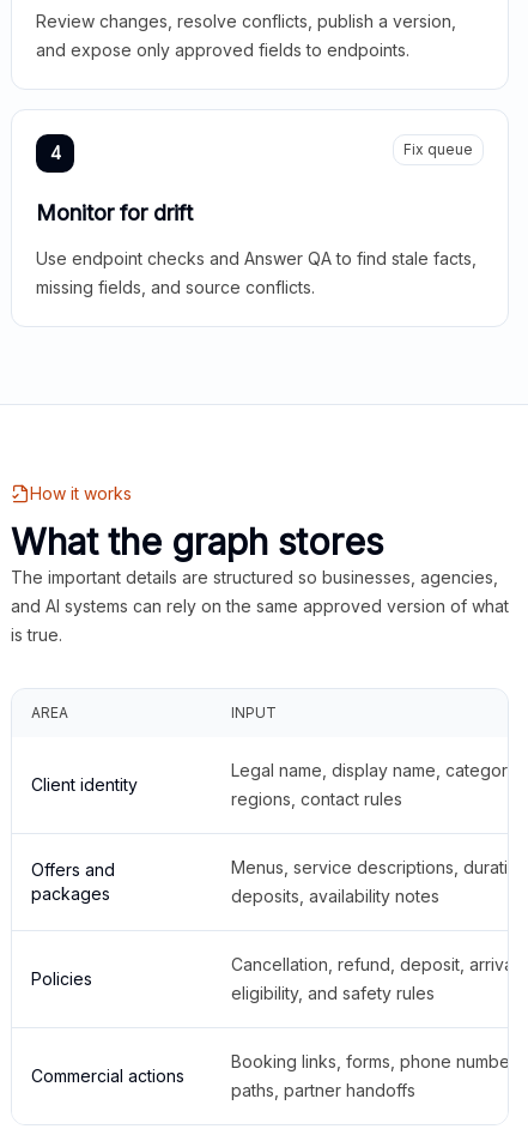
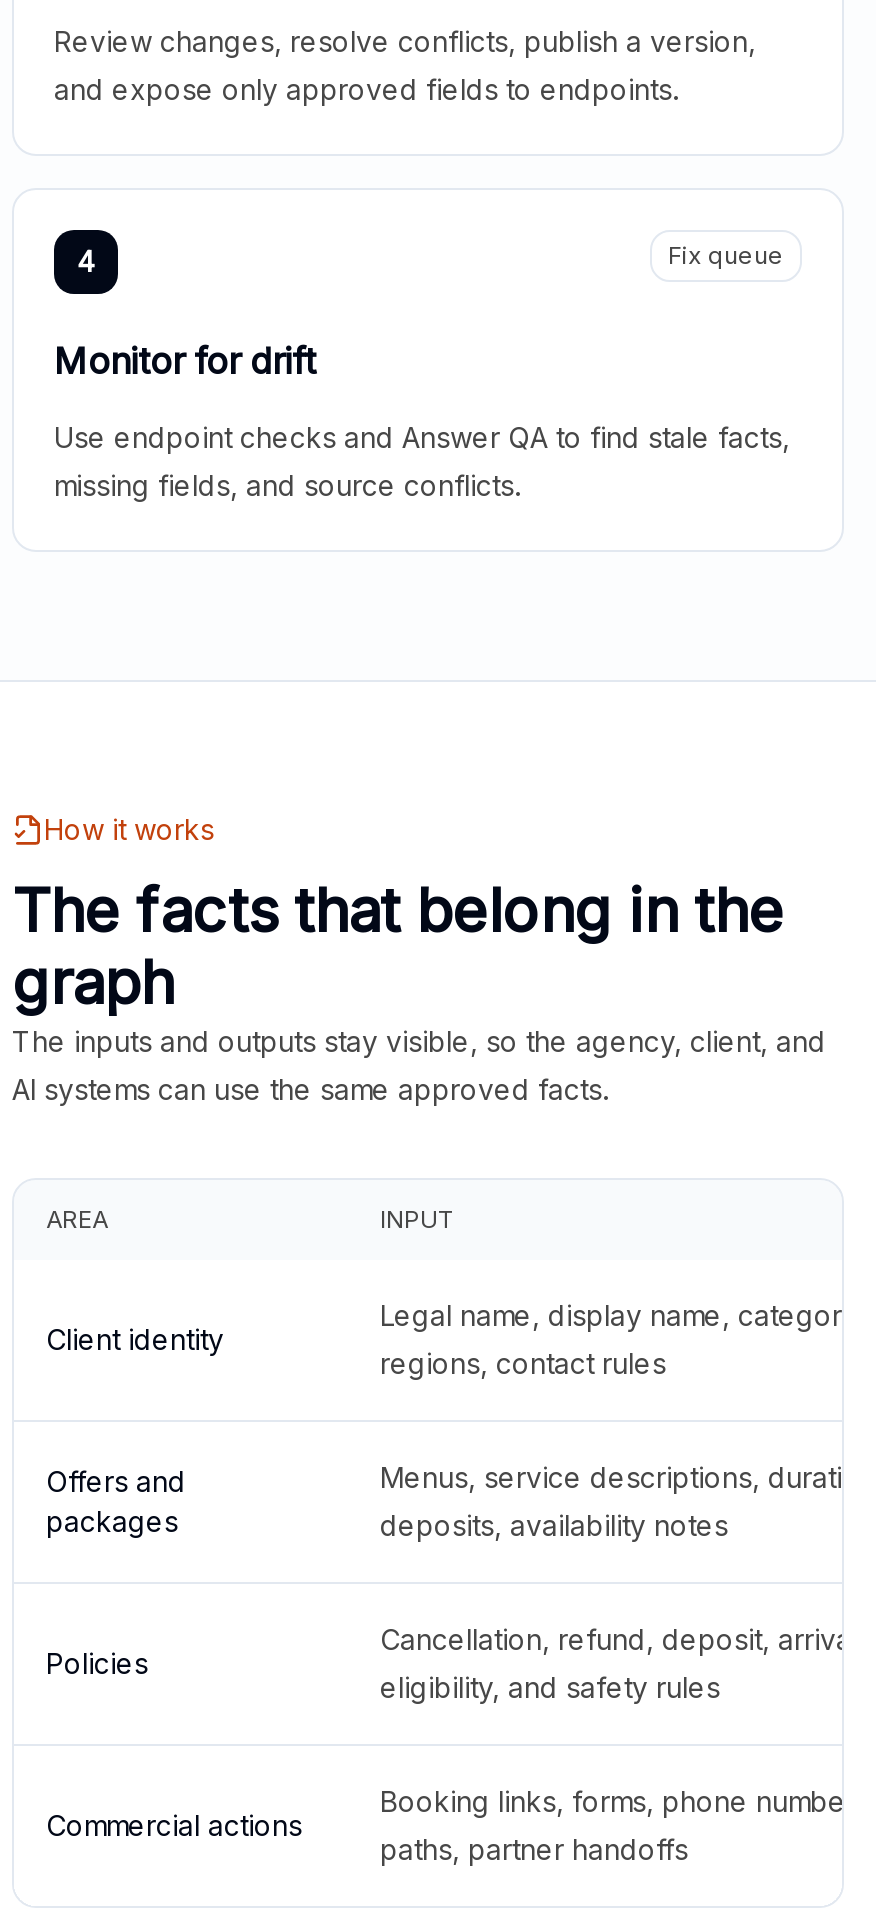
[11,520,509,645] What the graph stores | The important details are structured so businesses, agencies, | and AI systems can rely on the same approved version of what | is true. -> [12,874,826,1106] The facts that belong in the | graph | The inputs and outputs stay visible, so the agency, client, and | AI systems can use the same approved facts.

